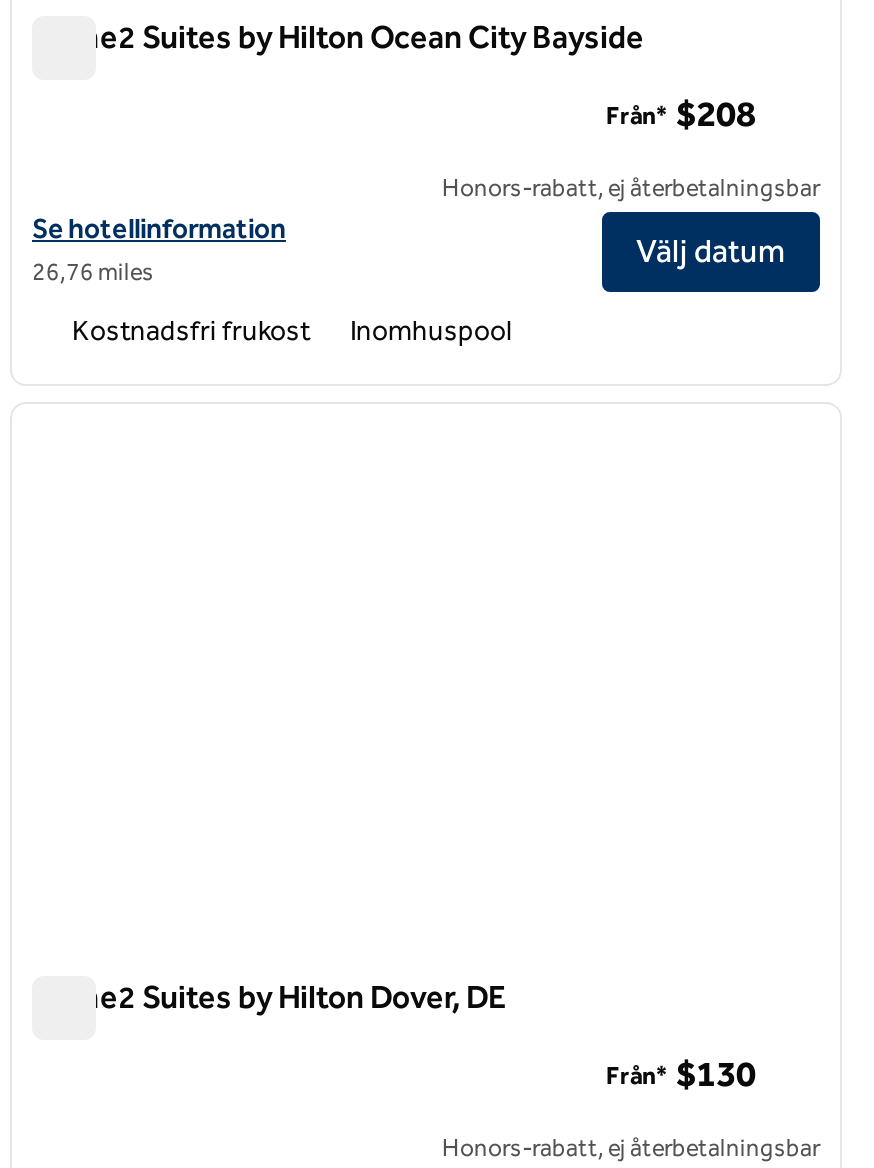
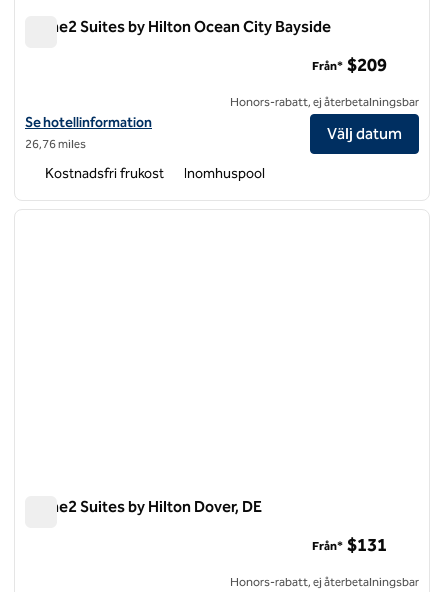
[606,93,756,137] Från* $208 -> [312,54,387,76] Från* $209
[606,1053,756,1097] Från* $130 -> [312,534,387,556] Från* $131

